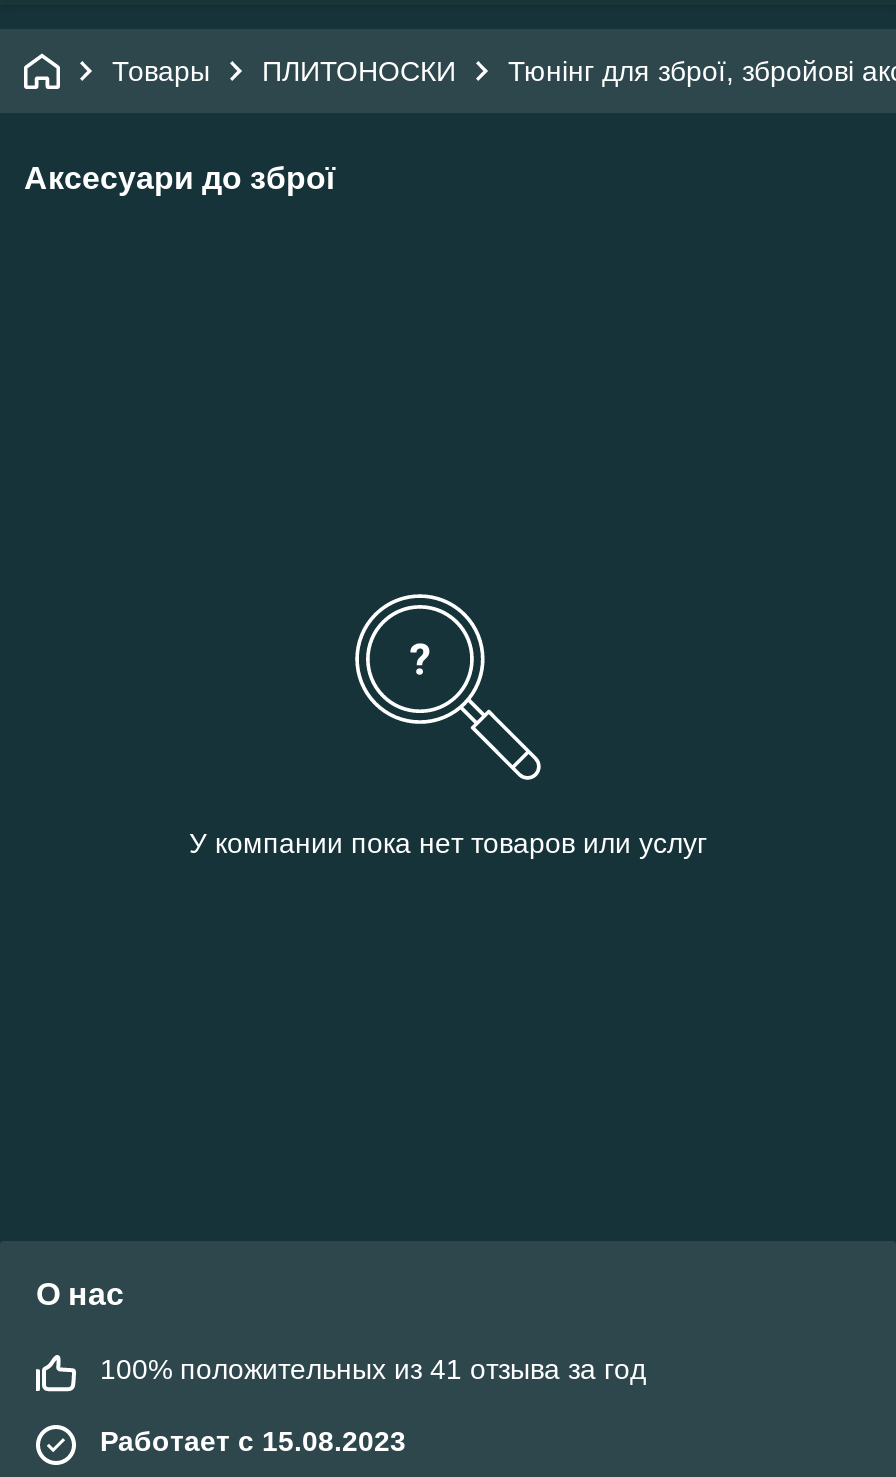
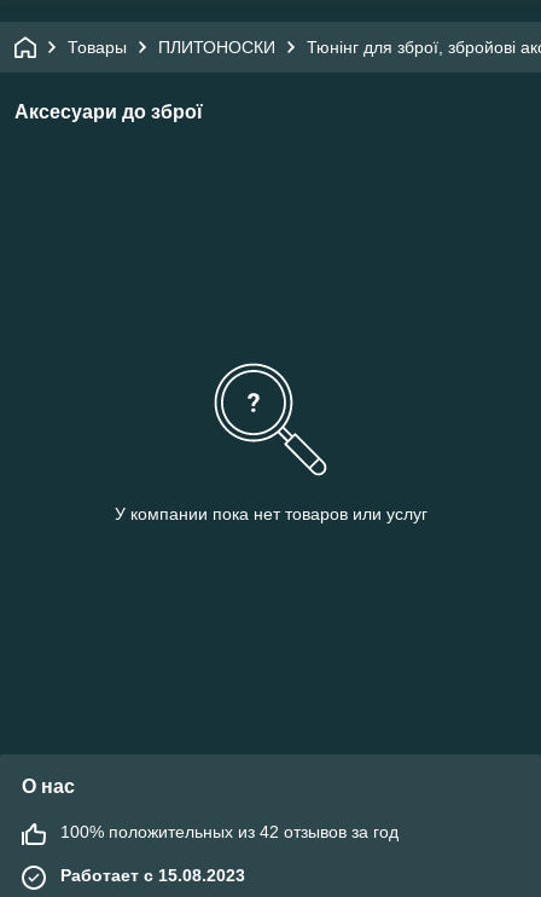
[100,1354,646,1386] 100% положительных из 41 отзыва за год -> [60,823,399,842] 100% положительных из 42 отзывов за год

